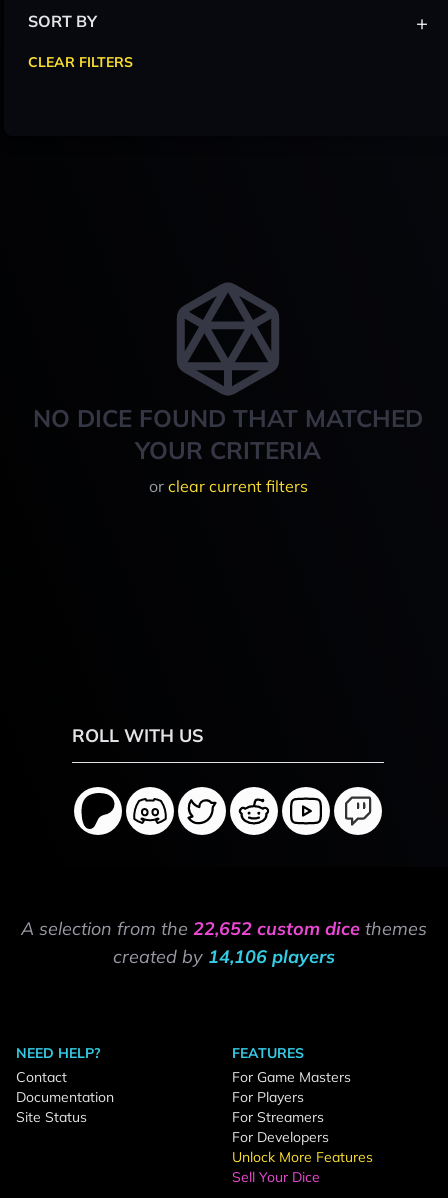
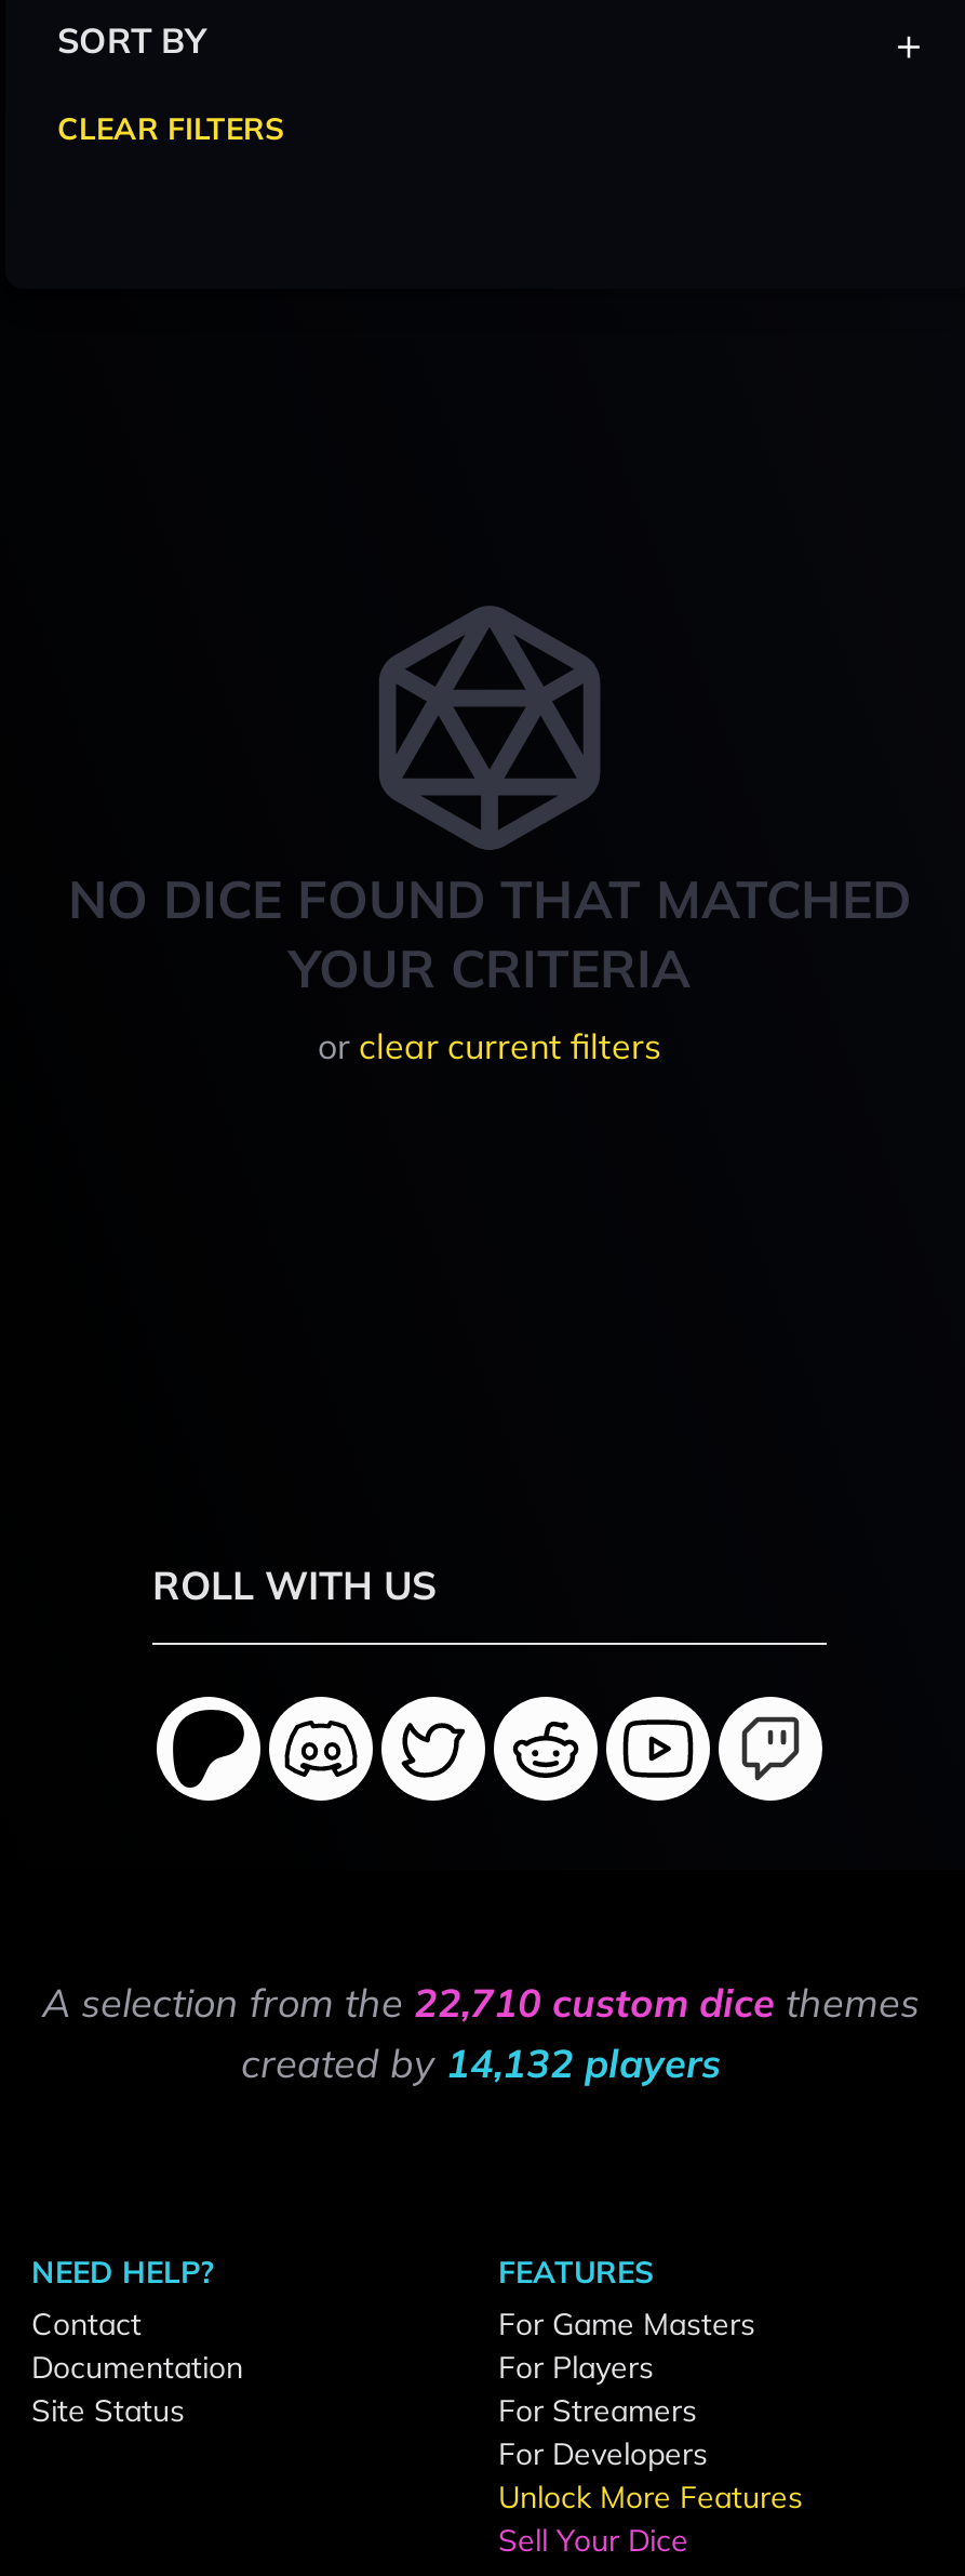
[21,917,427,940] A selection from the 22,652 custom dice themes -> [42,1978,920,2028] A selection from the 22,710 custom dice themes
[113,945,335,968] created by 14,106 players -> [241,2039,721,2088] created by 14,132 players

